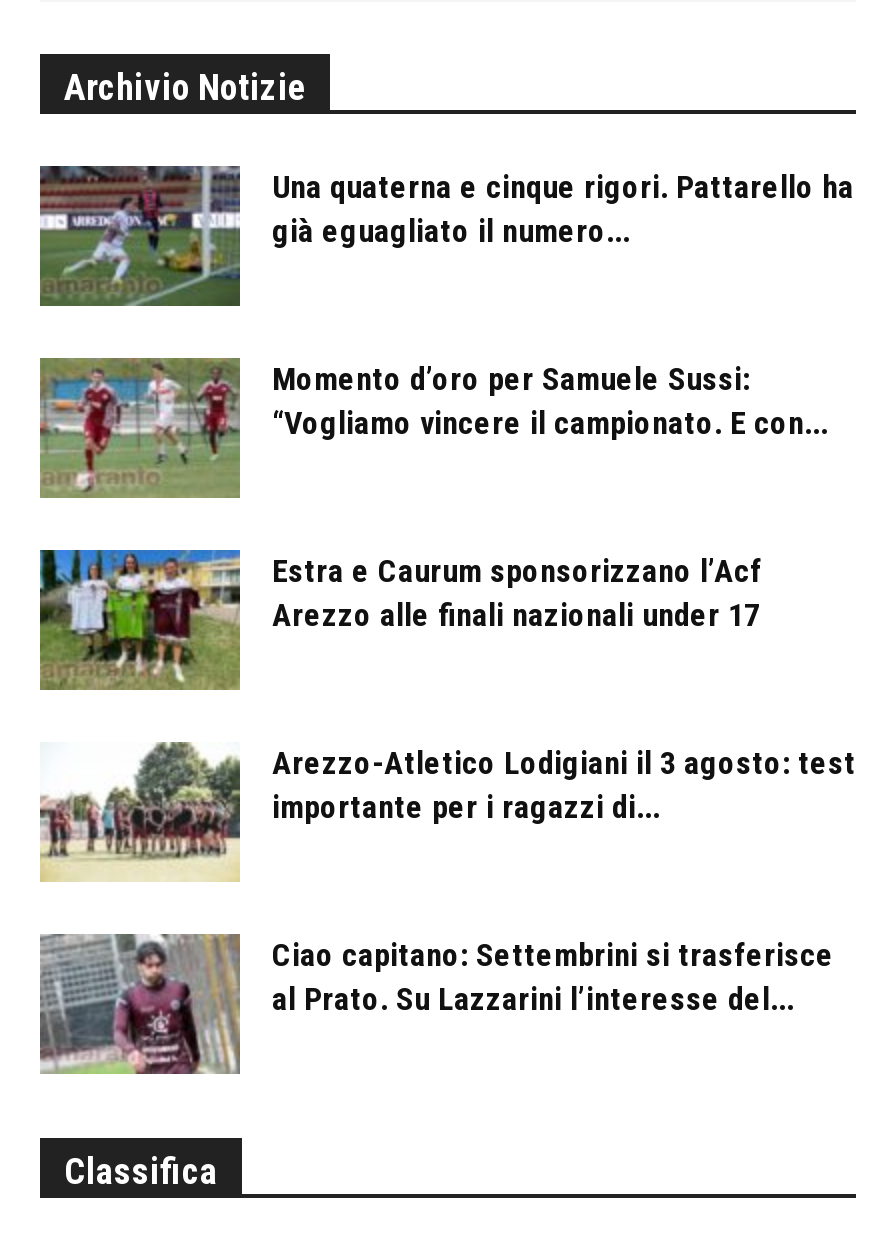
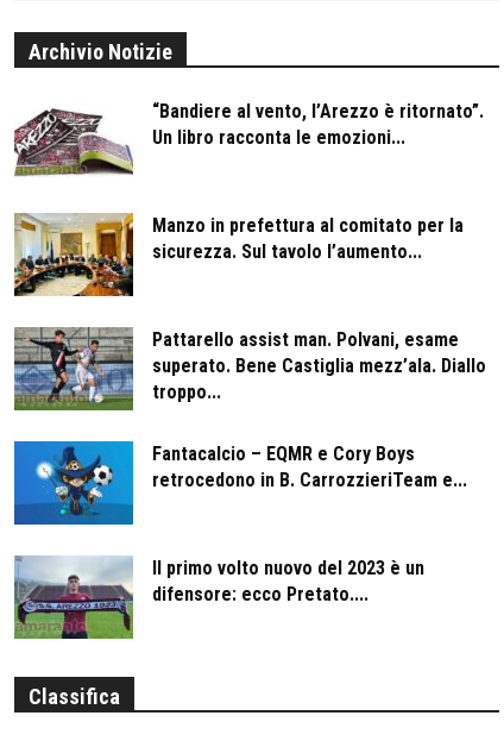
[38,164,854,308] [image] | Una quaterna e cinque rigori. Pattarello ha | già eguagliato il numero... -> [13,99,484,182] [image] | “Bandiere al vento, l’Arezzo è ritornato”. | Un libro racconta le emozioni...
[38,356,828,500] [image] | Momento d’oro per Samuele Sussi: | “Vogliamo vincere il campionato. E con... -> [13,212,464,297] [image] | Manzo in prefettura al comitato per la | sicurezza. Sul tavolo l’aumento...
[38,548,762,690] [image] | Estra e Caurum sponsorizzano l’Acf | Arezzo alle finali nazionali under 17 -> [13,326,486,409] [image] | Pattarello assist man. Polvani, esame | superato. Bene Castiglia mezz’ala. Diallo | troppo...
[38,740,856,884] [image] | Arezzo-Atletico Lodigiani il 3 agosto: test | importante per i ragazzi di... -> [13,440,467,526] [image] | Fantacalcio – EQMR e Cory Boys | retrocedono in B. CarrozzieriTeam e...
[40,932,834,1076] [image] | Ciao capitano: Settembrini si trasferisce | al Prato. Su Lazzarini l’interesse del... -> [14,555,424,640] [image] | Il primo volto nuovo del 2023 è un | difensore: ecco Pretato....

